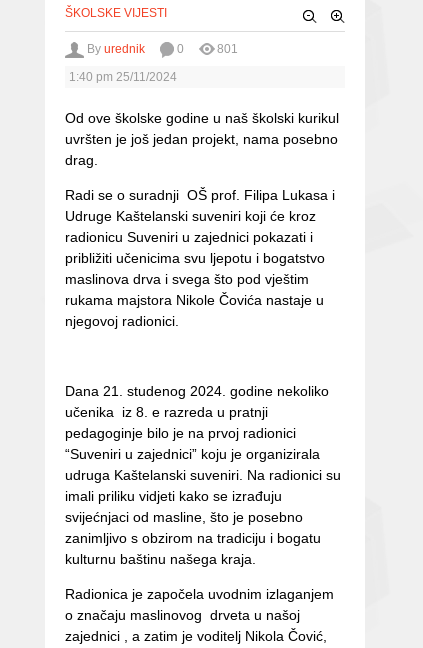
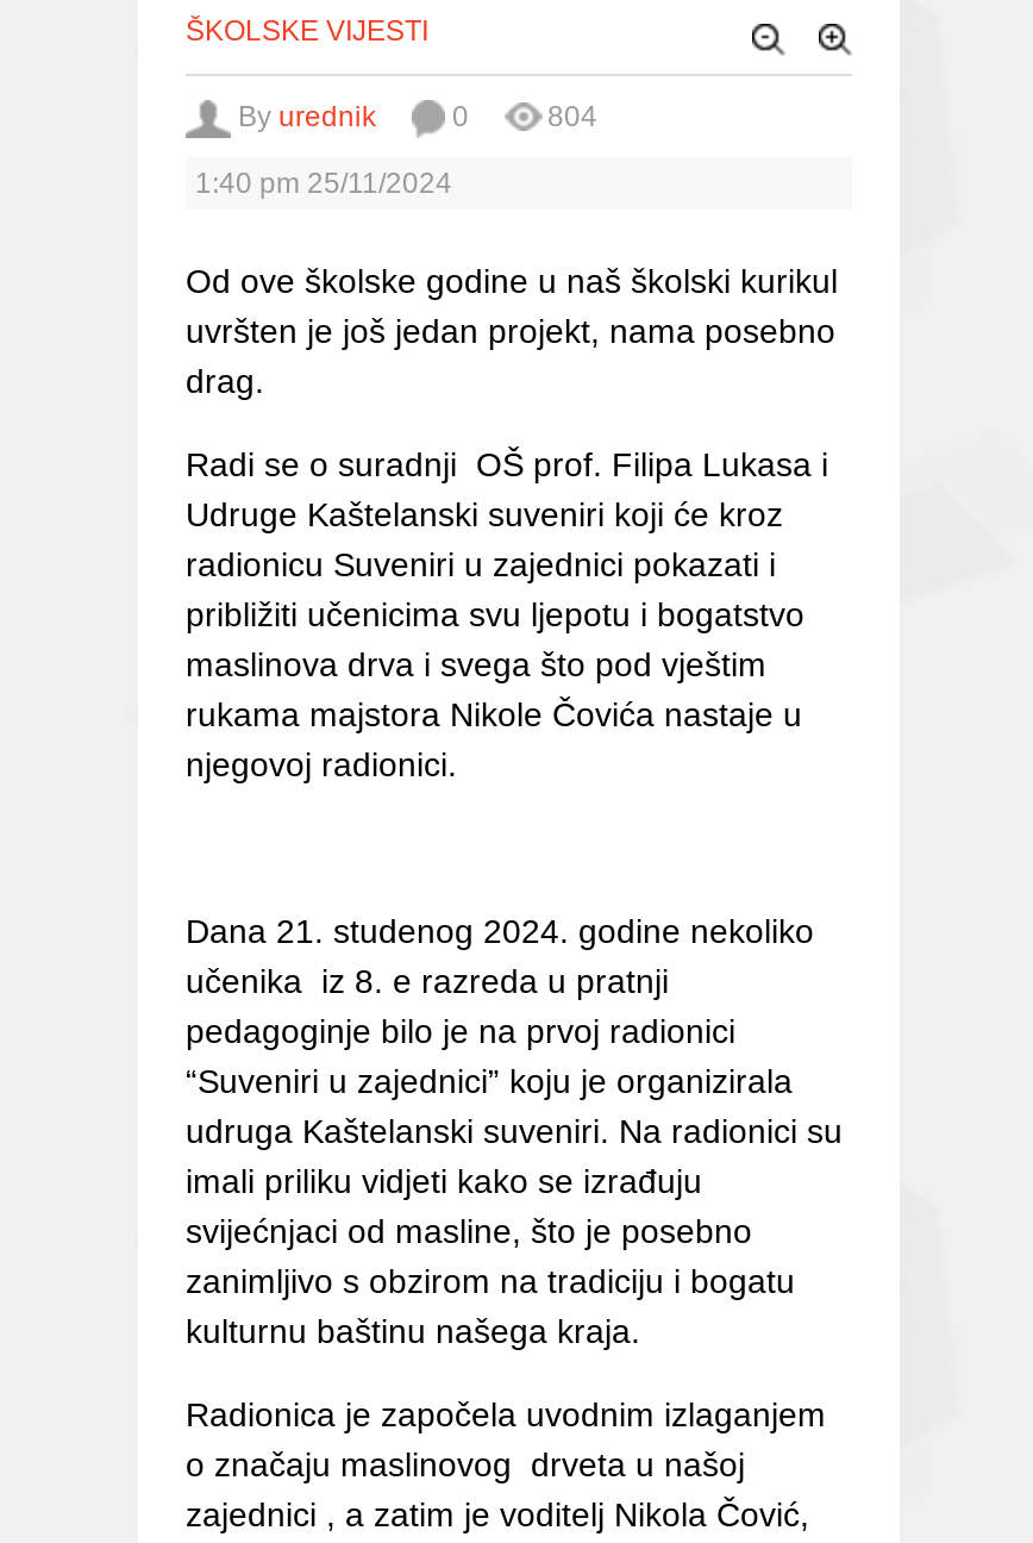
[217,42,238,56] 801 -> [547,100,597,133] 804

